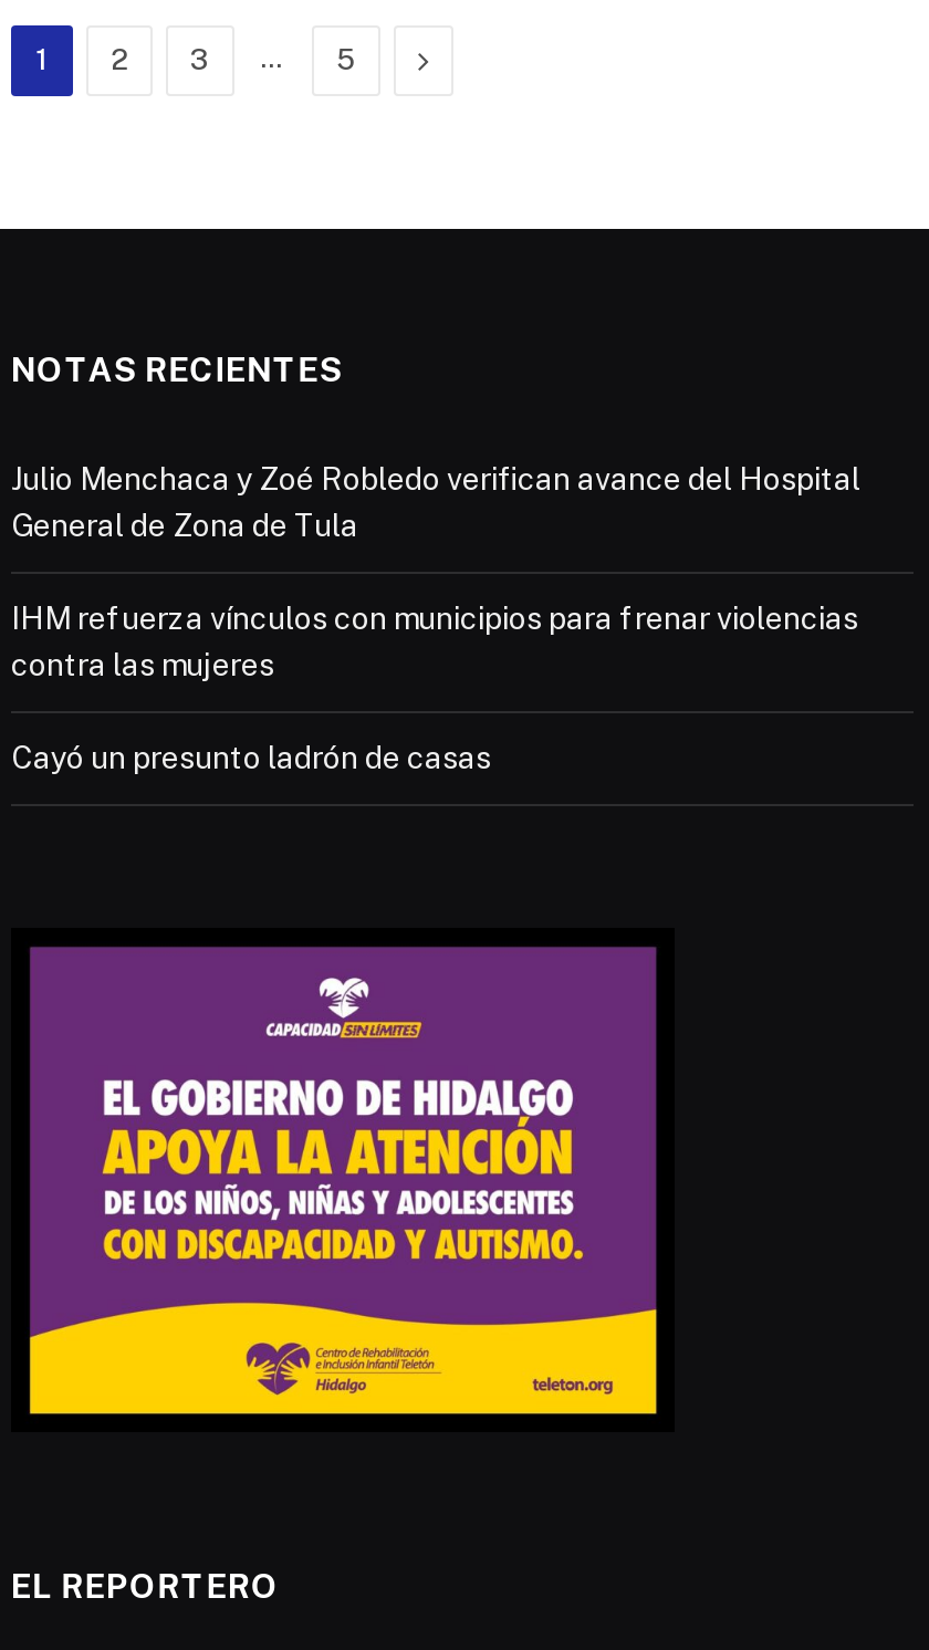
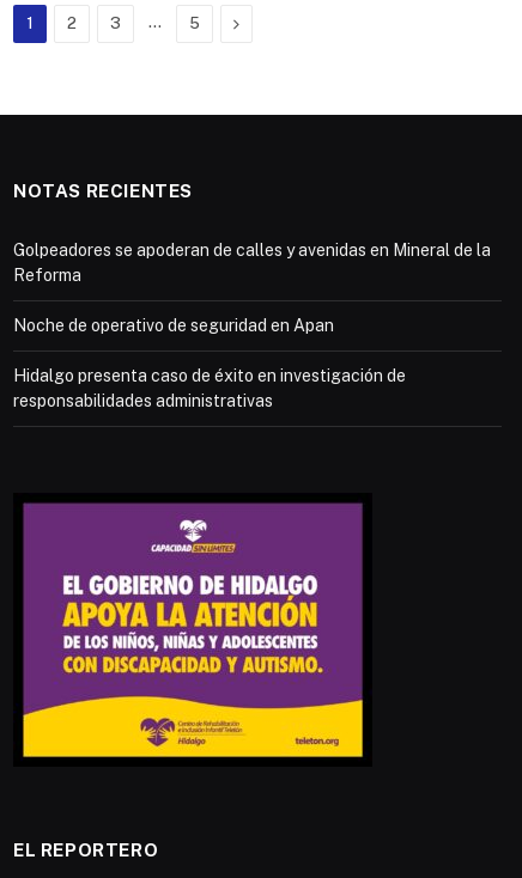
[11,460,860,542] Julio Menchaca y Zoé Robledo verifican avance del Hospital | General de Zona de Tula -> [13,240,491,284] Golpeadores se apoderan de calles y avenidas en Mineral de la | Reforma
[11,599,858,681] IHM refuerza vínculos con municipios para frenar violencias | contra las mujeres -> [13,315,334,334] Noche de operativo de seguridad en Apan
[11,739,491,774] Cayó un presunto ladrón de casas -> [13,365,406,410] Hidalgo presenta caso de éxito en investigación de | responsabilidades administrativas

